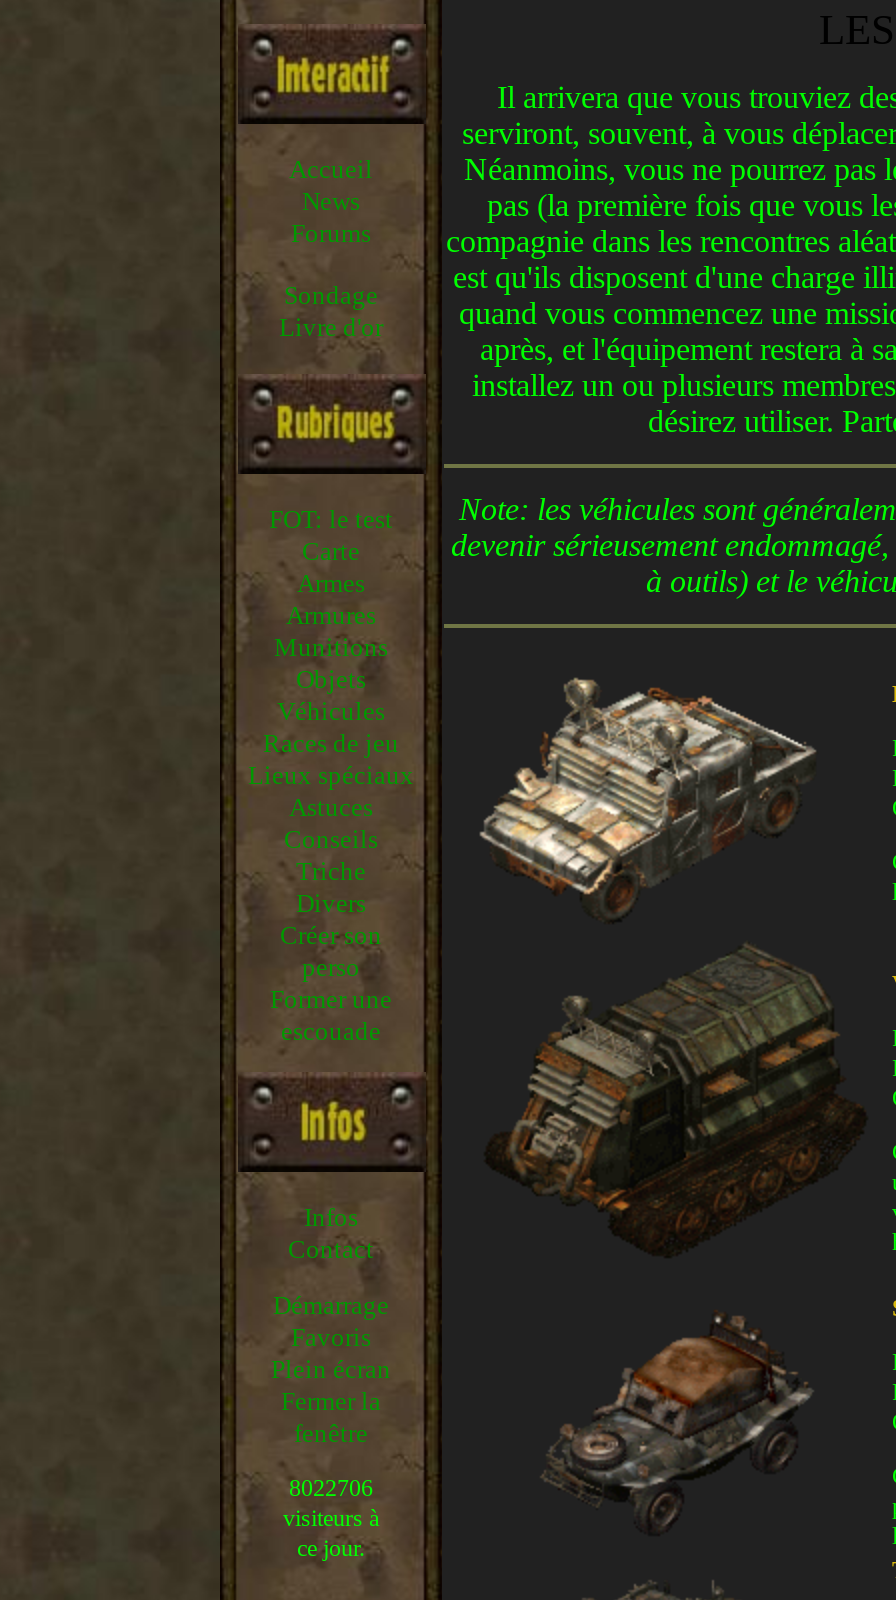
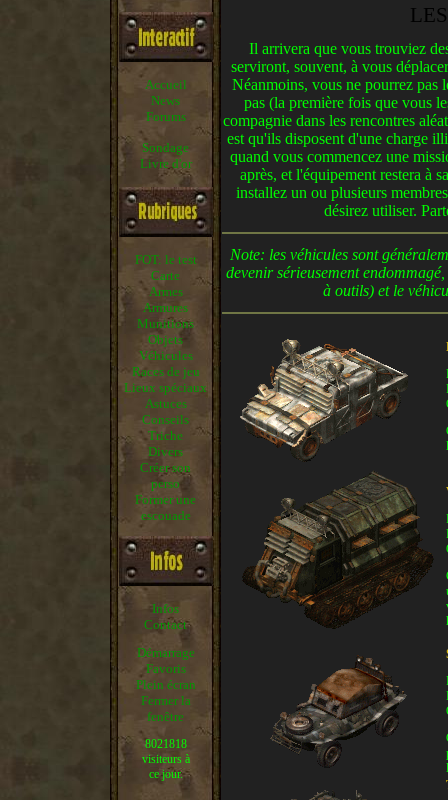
[289,1474,373,1502] 8022706 -> [144,737,186,751] 8021818

